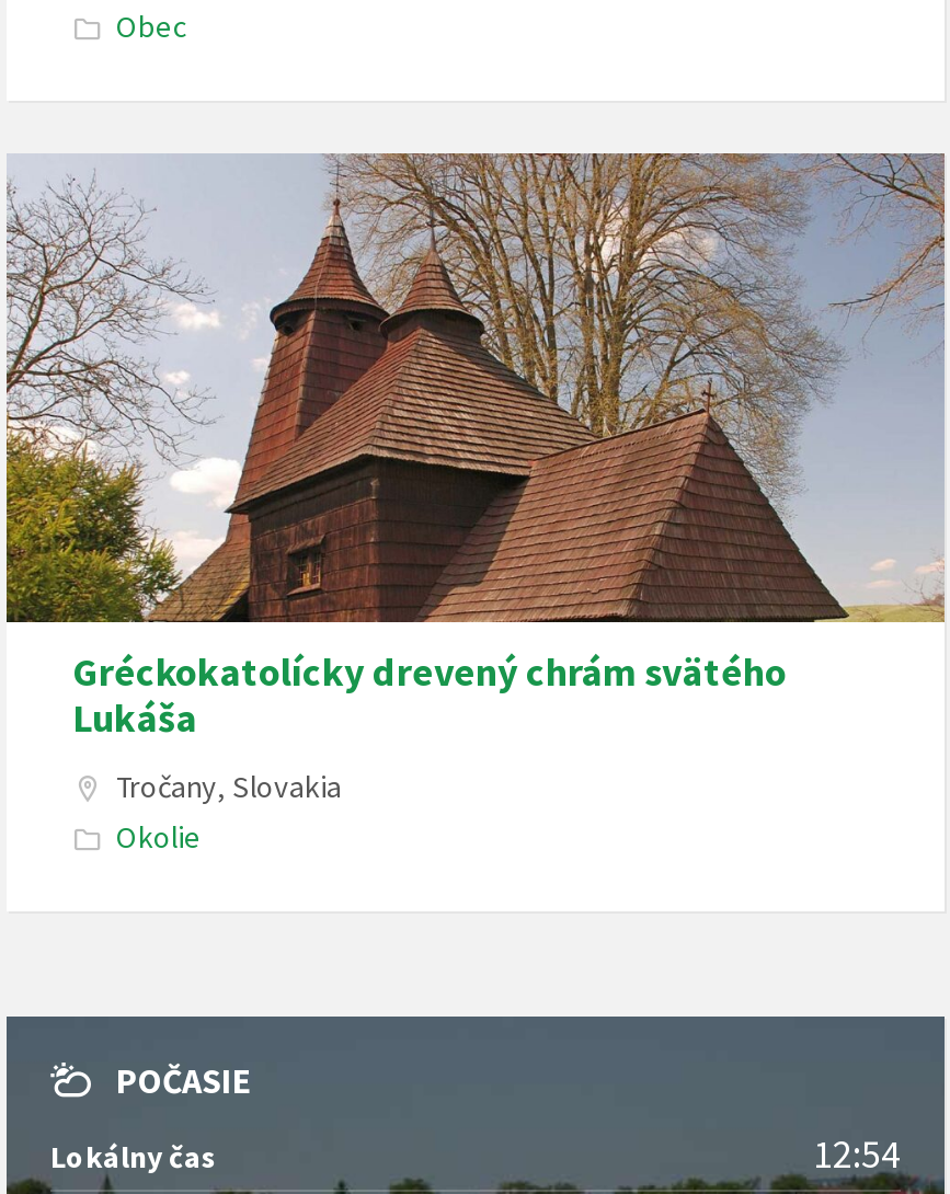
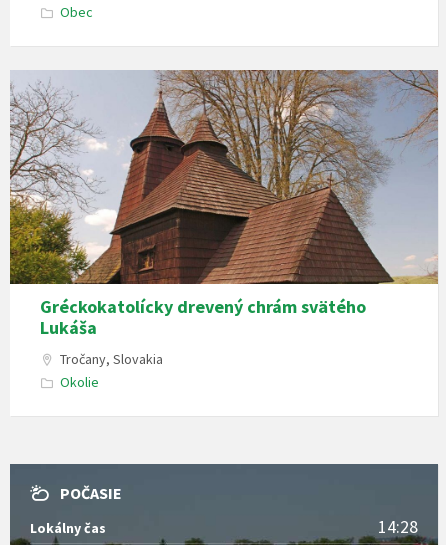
[813,1129,901,1179] 12:54 -> [378,515,418,538] 14:28

